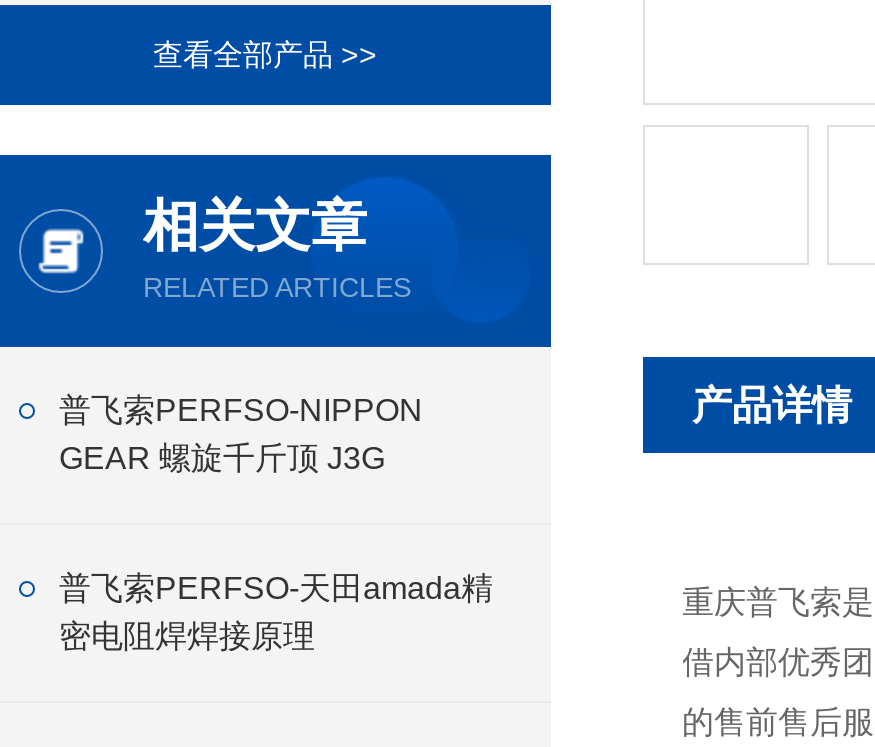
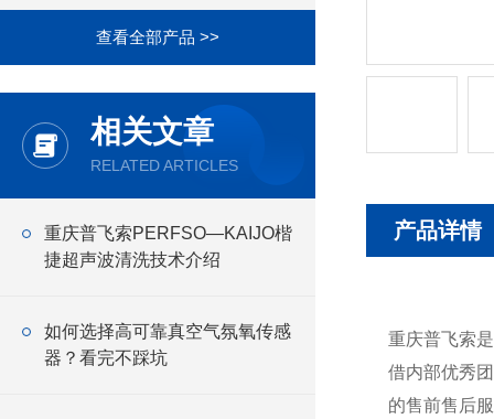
[59,393,423,475] 普飞索PERFSO-NIPPON | GEAR 螺旋千斤顶 J3G -> [44,224,292,269] 重庆普飞索PERFSO—KAIJO楷 | 捷超声波清洗技术介绍
[59,571,493,653] 普飞索PERFSO-天田amada精 | 密电阻焊焊接原理 -> [44,322,291,367] 如何选择高可靠真空气氛氧传感 | 器？看完不踩坑

